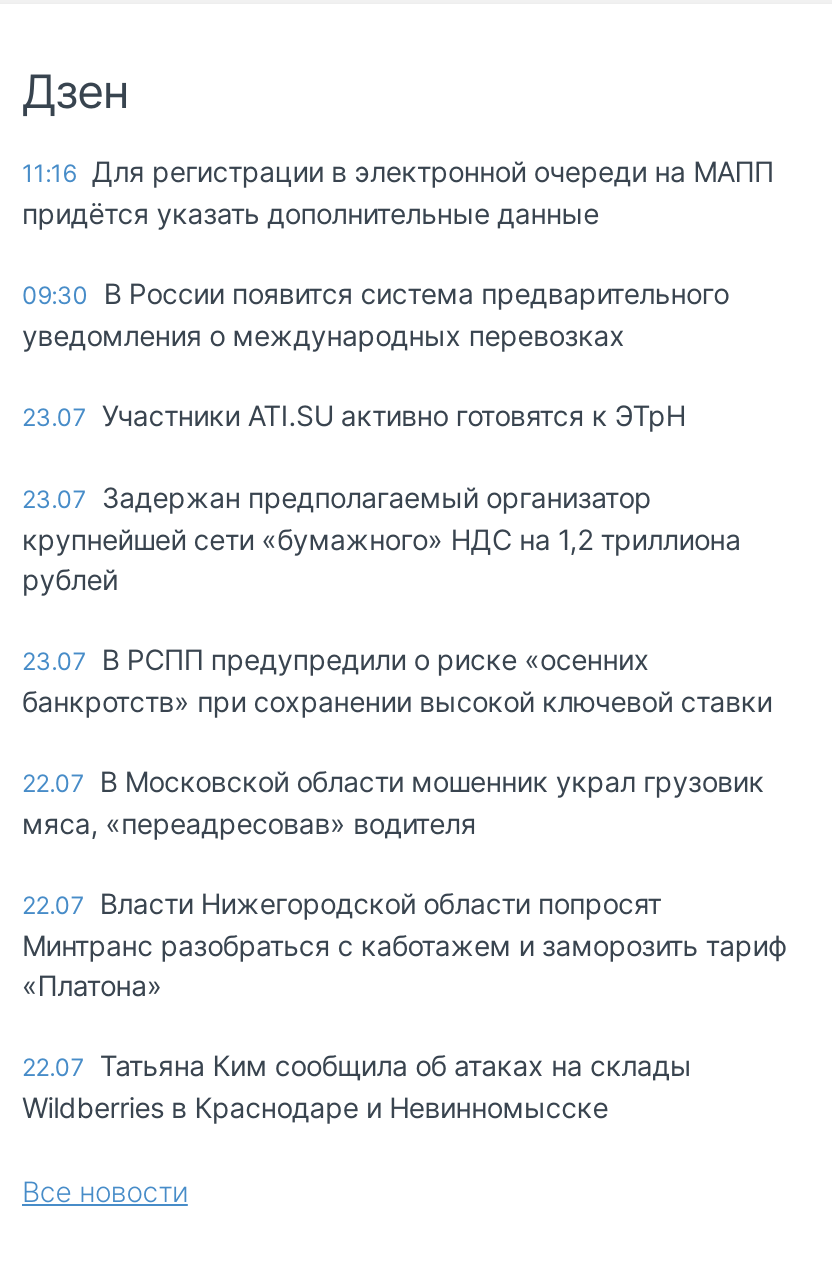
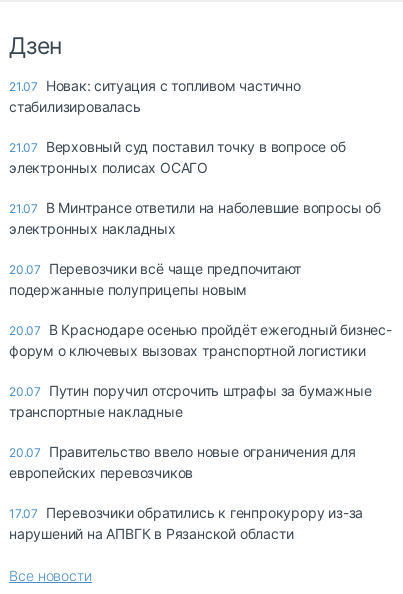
[22,154,774,230] 11:16 Для регистрации в электронной очереди на МАПП | придётся указать дополнительные данные -> [9,77,301,115] 21.07 Новак: ситуация с топливом частично | стабилизировалась
[22,276,729,352] 09:30 В России появится система предварительного | уведомления о международных перевозках -> [9,138,346,176] 21.07 Верховный суд поставил точку в вопросе об | электронных полисах ОСАГО
[22,398,685,432] 23.07 Участники ATI.SU активно готовятся к ЭТрН -> [9,199,381,237] 21.07 В Минтрансе ответили на наболевшие вопросы об | электронных накладных
[22,480,741,596] 23.07 Задержан предполагаемый организатор | крупнейшей сети «бумажного» НДС на 1,2 триллиона | рублей -> [9,260,301,298] 20.07 Перевозчики всё чаще предпочитают | подержанные полуприцепы новым
[22,642,772,718] 23.07 В РСПП предупредили о риске «осенних | банкротств» при сохранении высокой ключевой ставки -> [9,321,392,359] 20.07 В Краснодаре осенью пройдёт ежегодный бизнес- | форум о ключевых вызовах транспортной логистики
[22,764,764,840] 22.07 В Московской области мошенник украл грузовик | мяса, «переадресовав» водителя -> [9,382,371,420] 20.07 Путин поручил отсрочить штрафы за бумажные | транспортные накладные
[22,886,788,1002] 22.07 Власти Нижегородской области попросят | Минтранс разобраться с каботажем и заморозить тариф | «Платона» -> [9,443,356,481] 20.07 Правительство ввело новые ограничения для | европейских перевозчиков
[22,1048,692,1124] 22.07 Татьяна Ким сообщила об атаках на склады | Wildberries в Краснодаре и Невинномысске -> [9,504,363,542] 17.07 Перевозчики обратились к генпрокурору из-за | нарушений на АПВГК в Рязанской области

